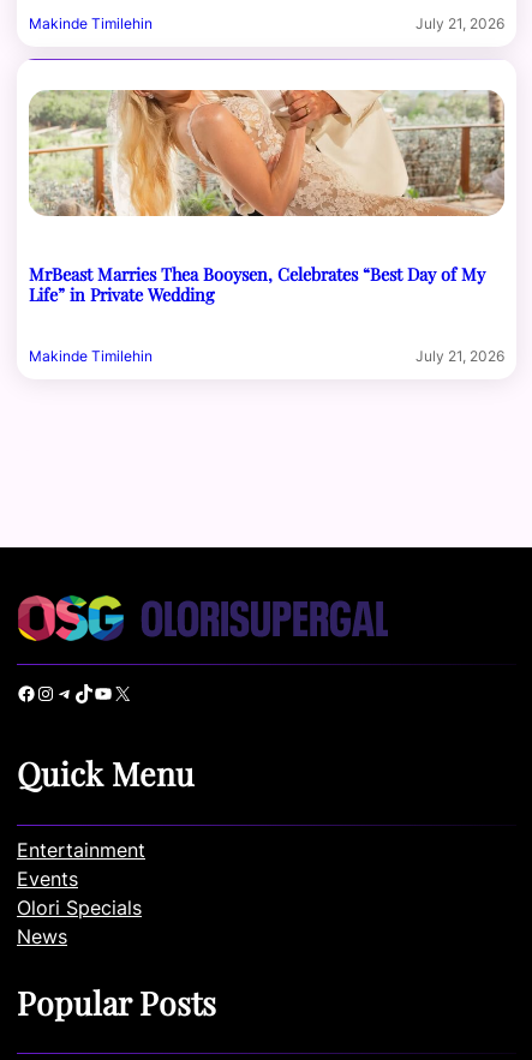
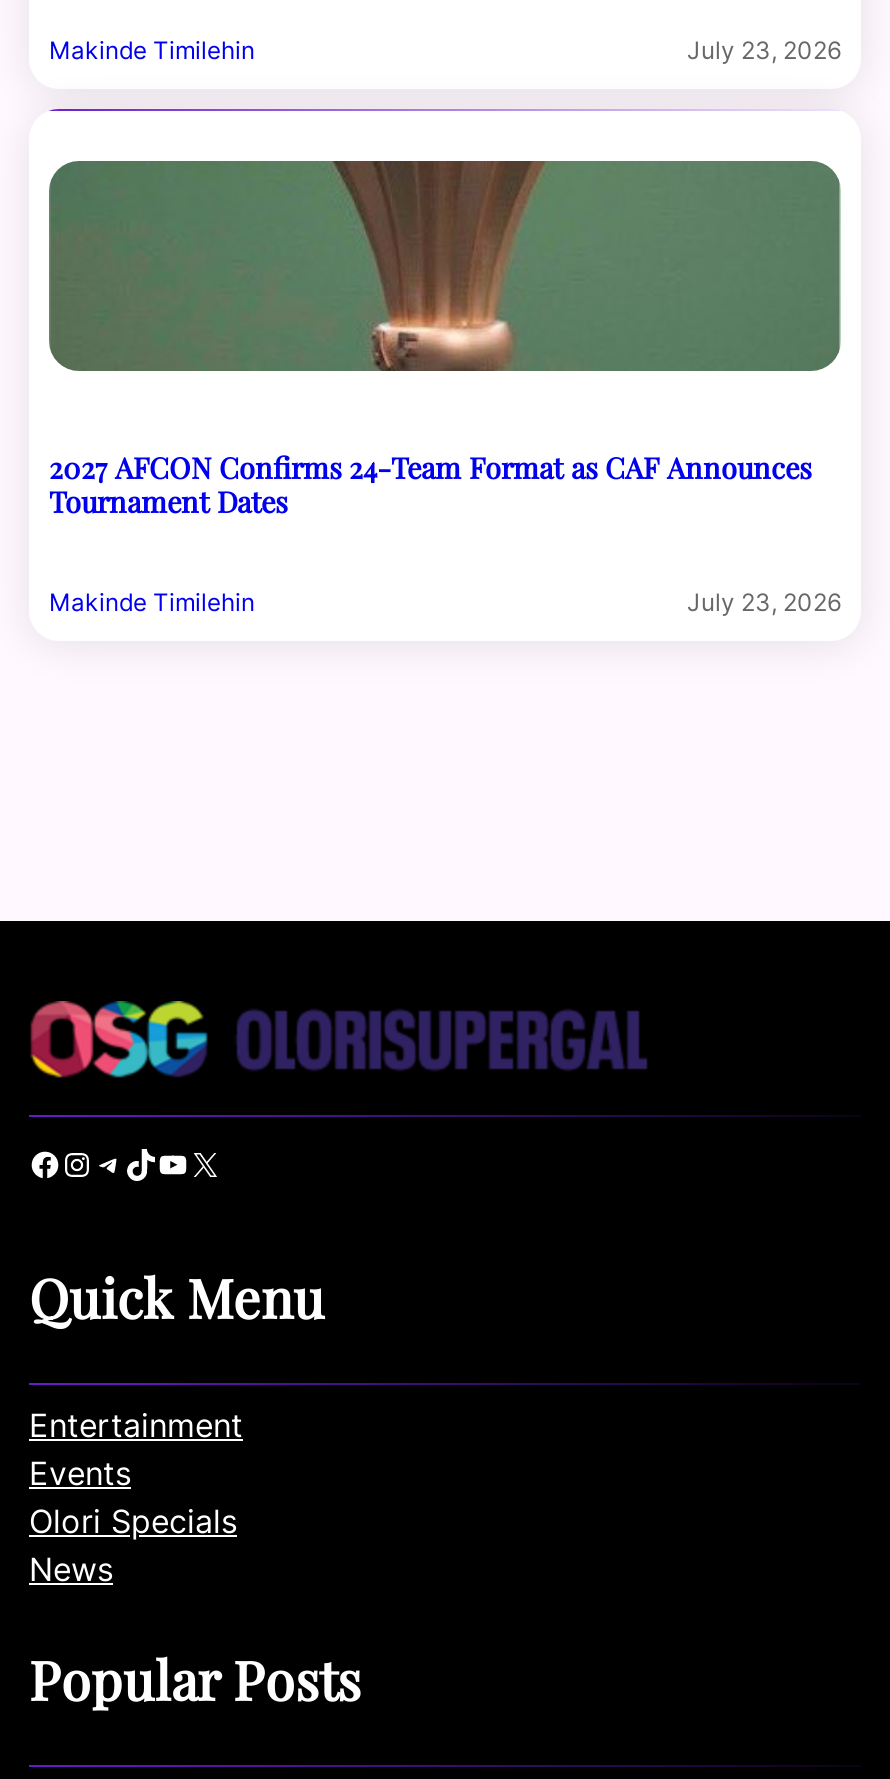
[416,15,504,33] July 21, 2026 -> [687,34,841,64] July 23, 2026
[29,89,504,307] [image] | MrBeast Marries Thea Booysen, Celebrates “Best Day of My | Life” in Private Wedding -> [47,159,841,520] [image] | 2027 AFCON Confirms 24-Team Format as CAF Announces | Tournament Dates
[416,346,504,364] July 21, 2026 -> [687,586,841,616] July 23, 2026

